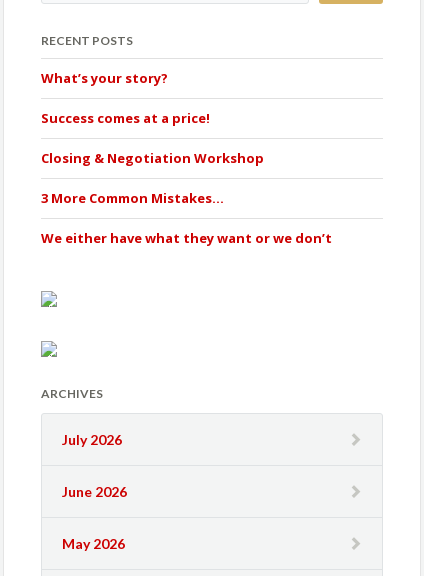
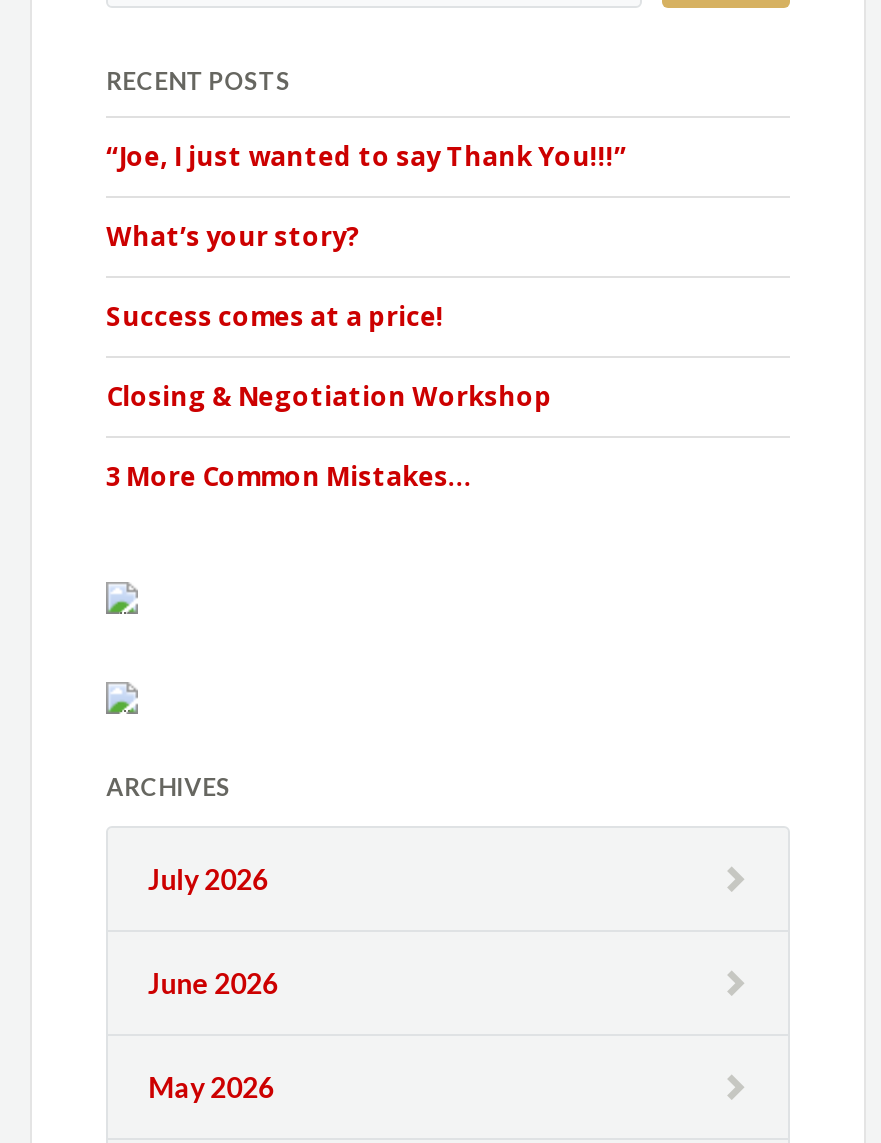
none -> [106,139,626,175] “Joe, I just wanted to say Thank You!!!”
moved [41,69,264,207] -> [106,219,552,495]: What’s your story? | Success comes at a price! | Closing & Negotiation Workshop | 3 More Common Mistakes…
[41,229,332,247] We either have what they want or we don’t -> none

